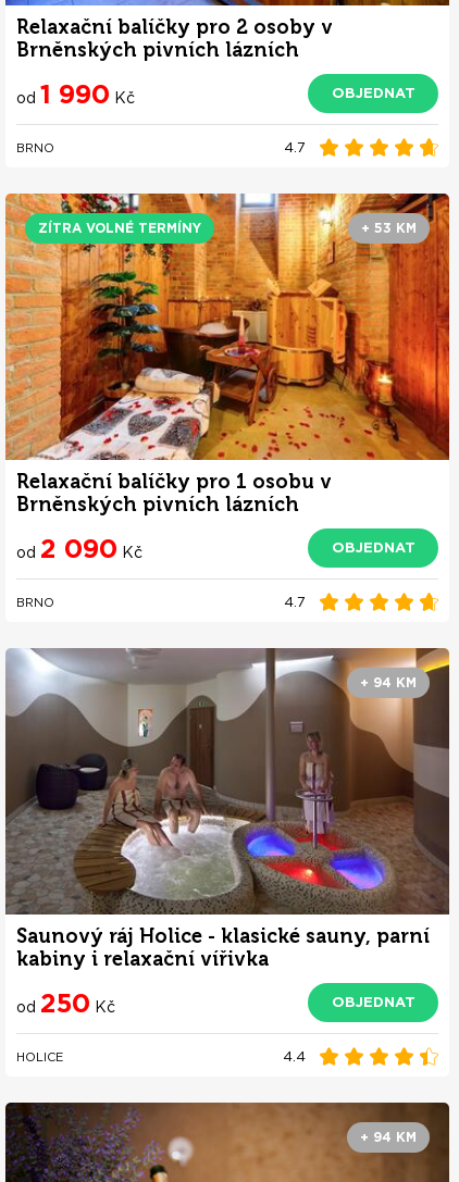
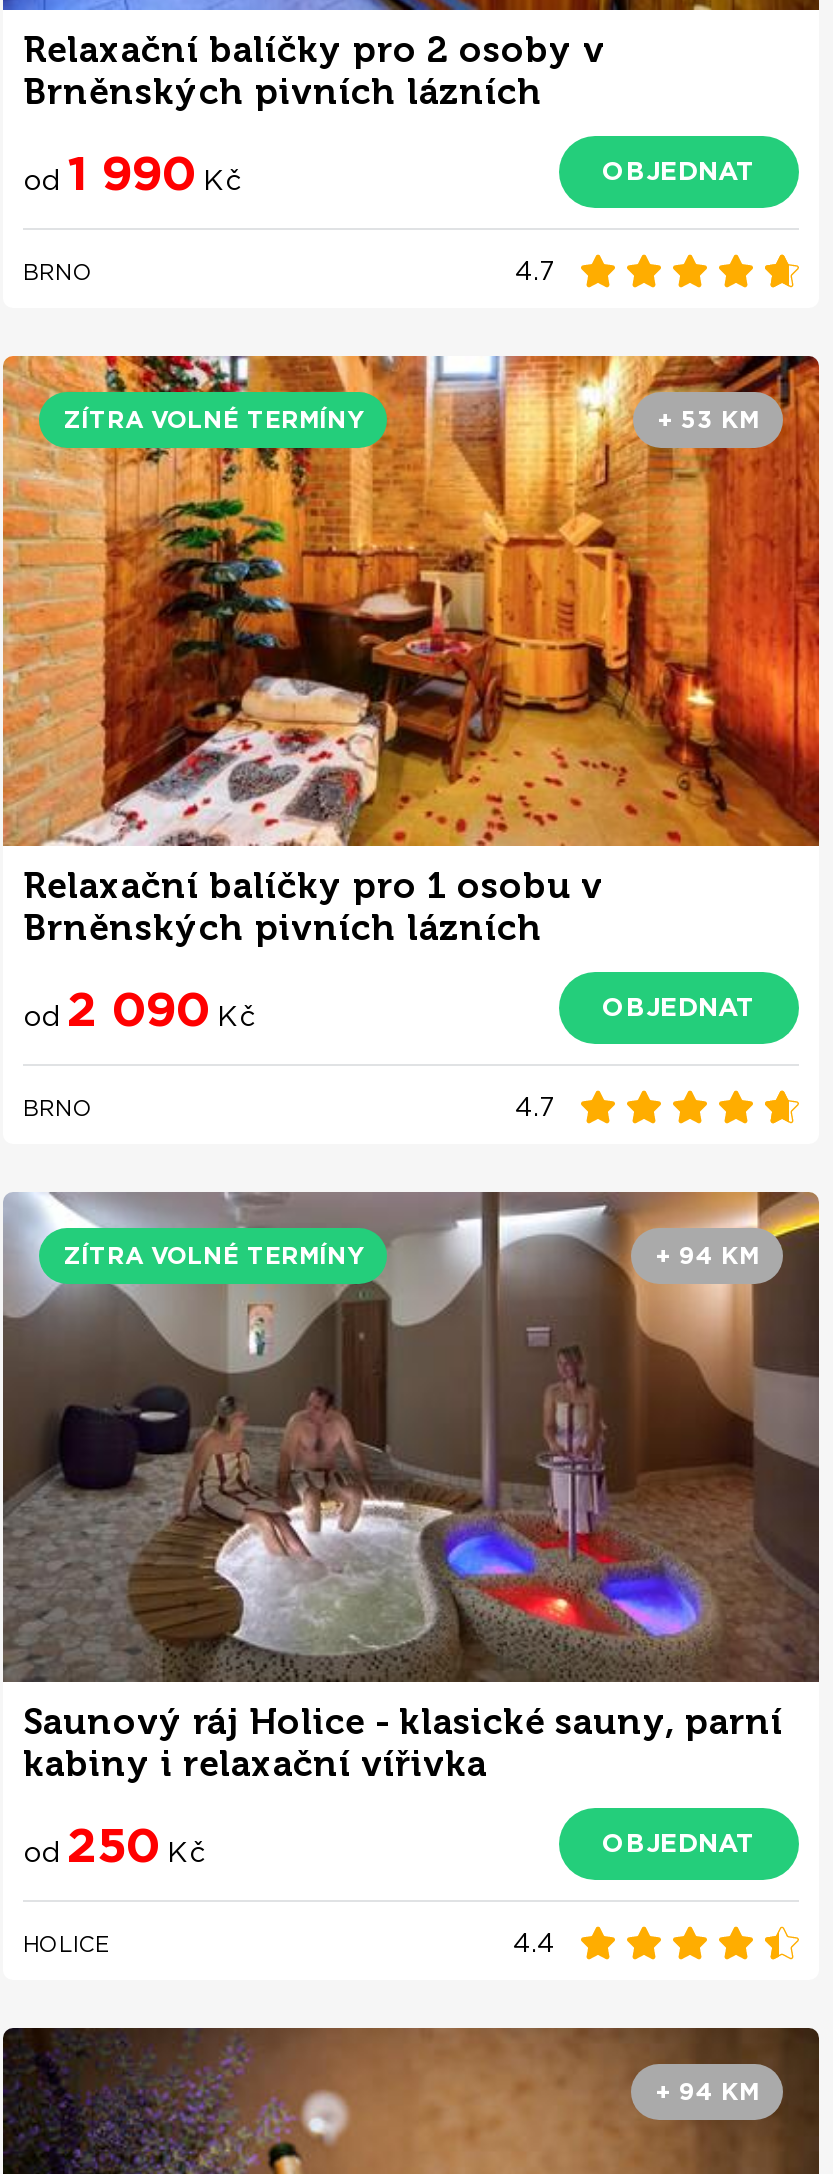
none -> [63,1240,363,1270] ZÍTRA VOLNÉ TERMÍNY

